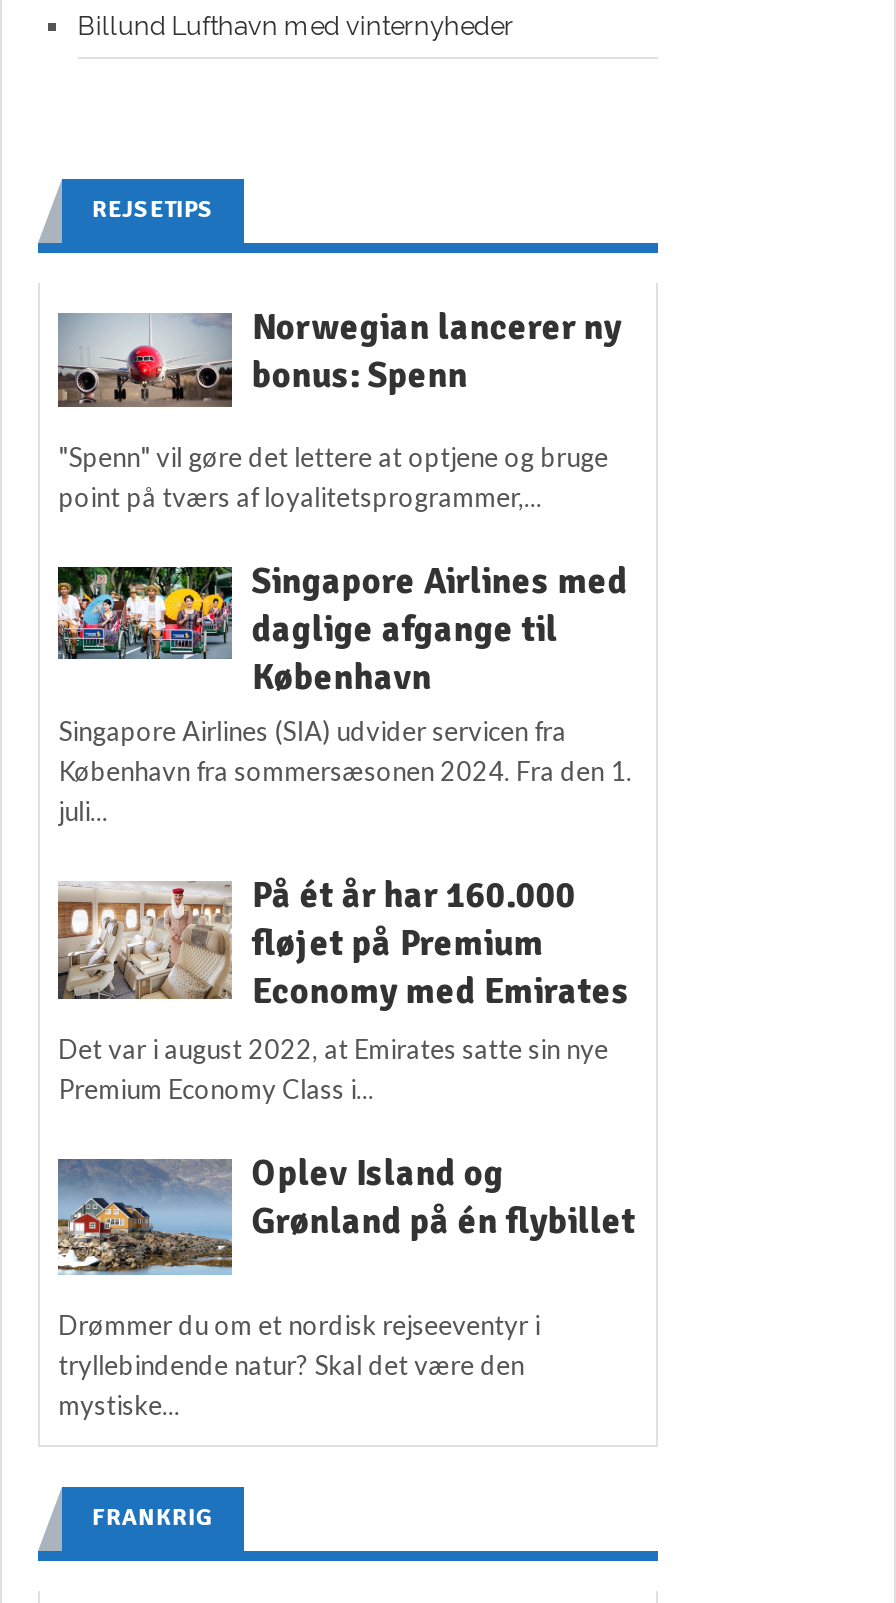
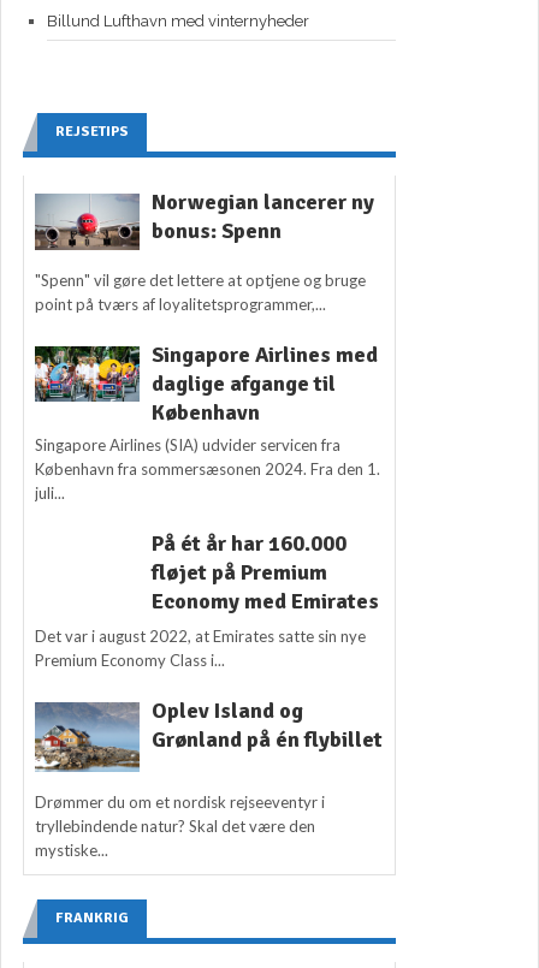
[56,879,234,1001] [image] -> none

